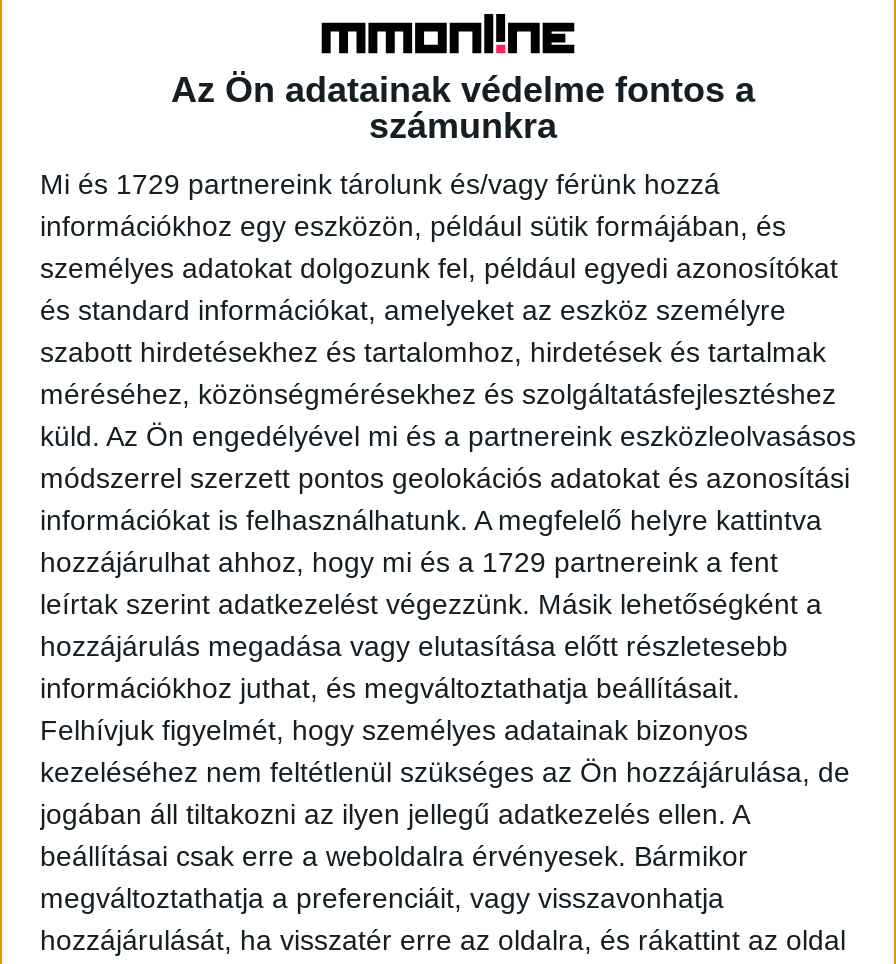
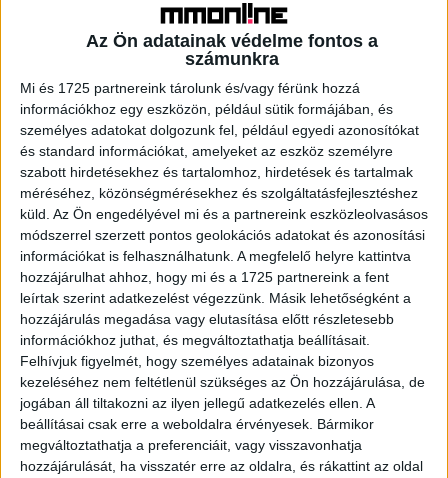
[40,168,720,200] Mi és 1729 partnereink tárolunk és/vagy férünk hozzá -> [20,80,360,96] Mi és 1725 partnereink tárolunk és/vagy férünk hozzá
[40,546,778,578] hozzájárulhat ahhoz, hogy mi és a 1729 partnereink a fent -> [20,269,389,285] hozzájárulhat ahhoz, hogy mi és a 1725 partnereink a fent

